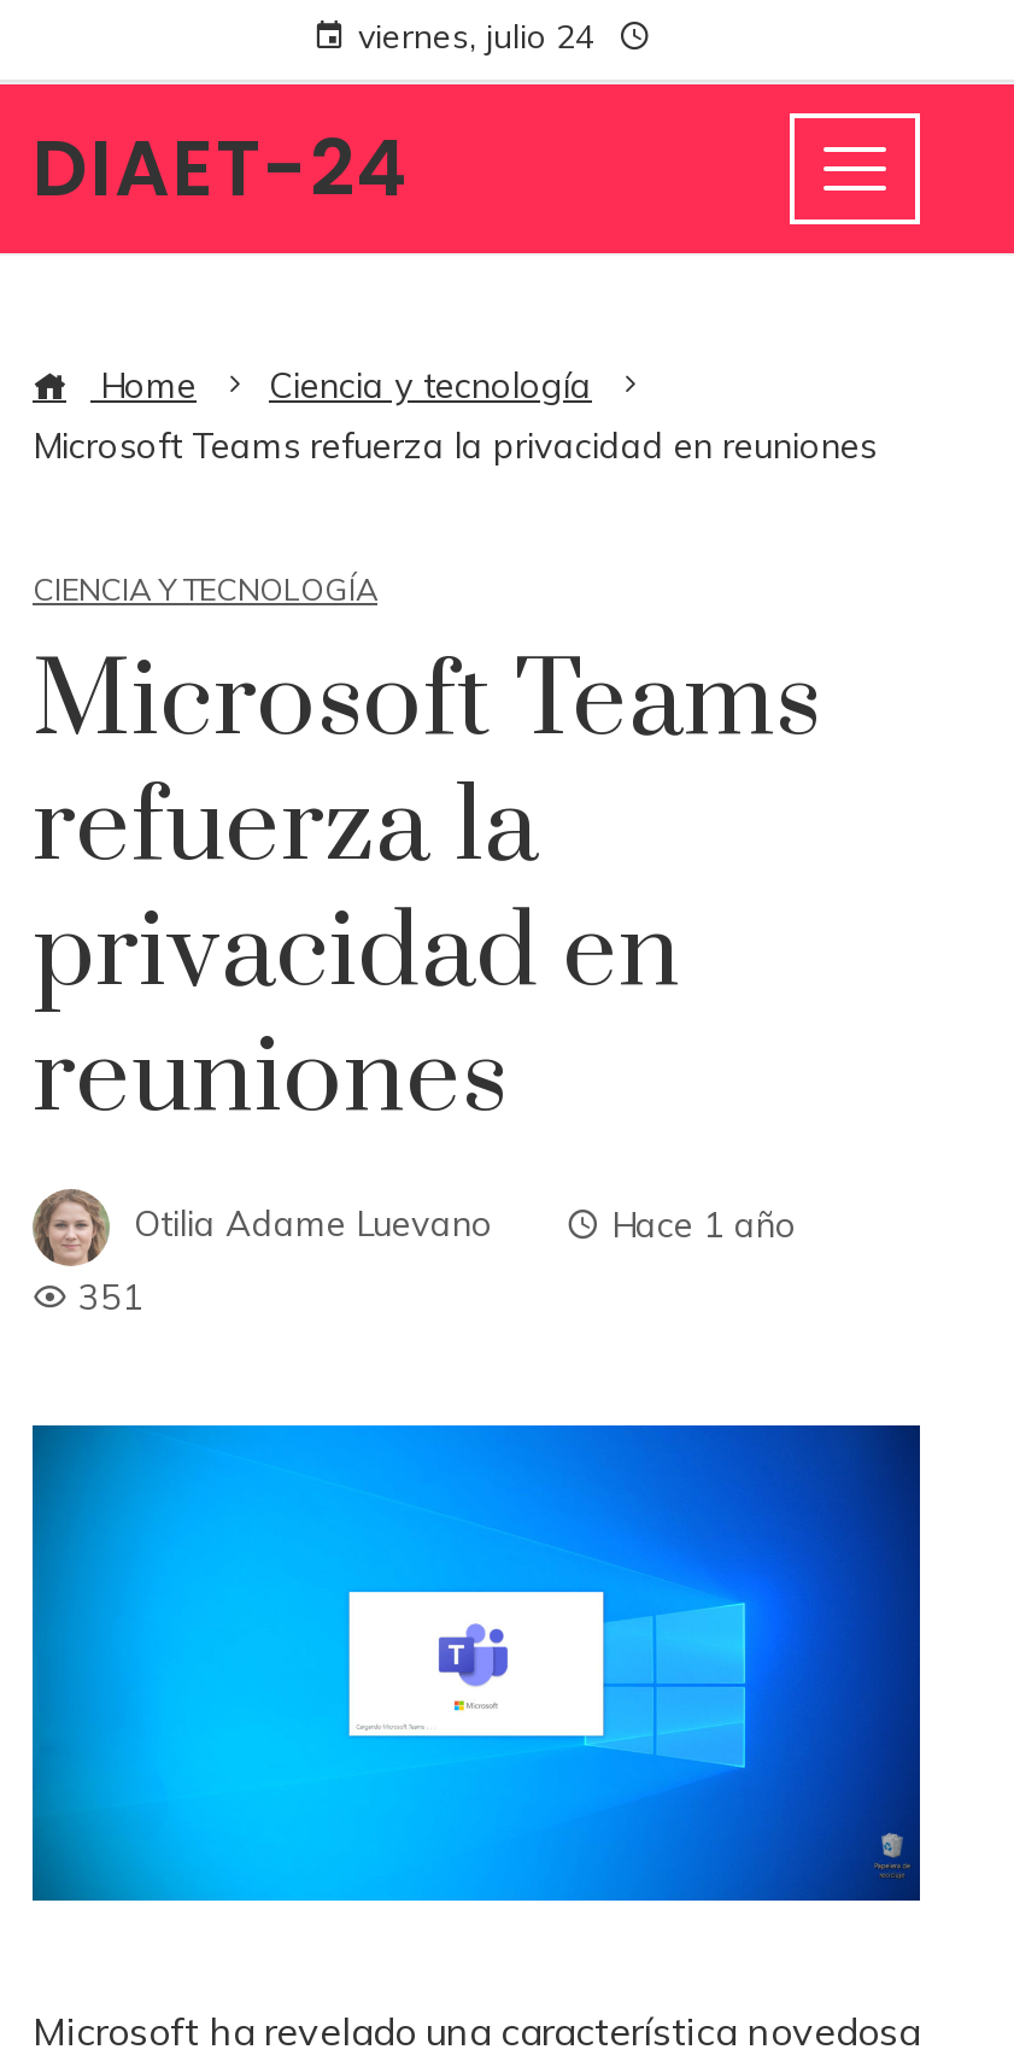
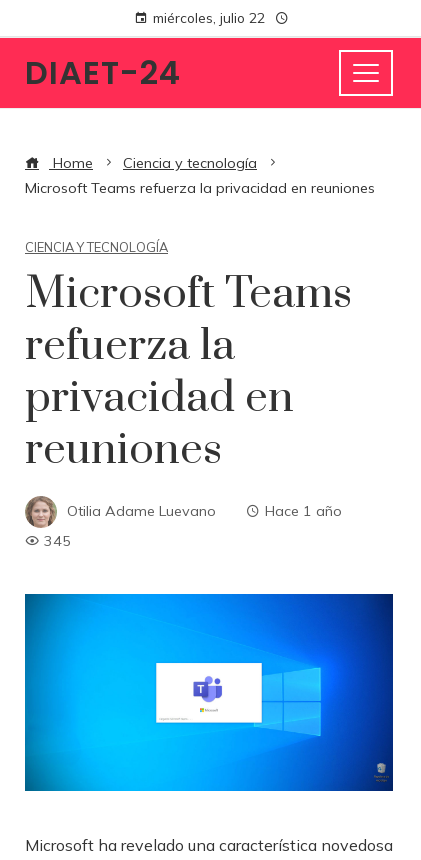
[358,14,594,55] viernes, julio 24 -> [153,9,265,26] miércoles, julio 22
[78,1276,143,1319] 351 -> [44,532,71,550] 345

